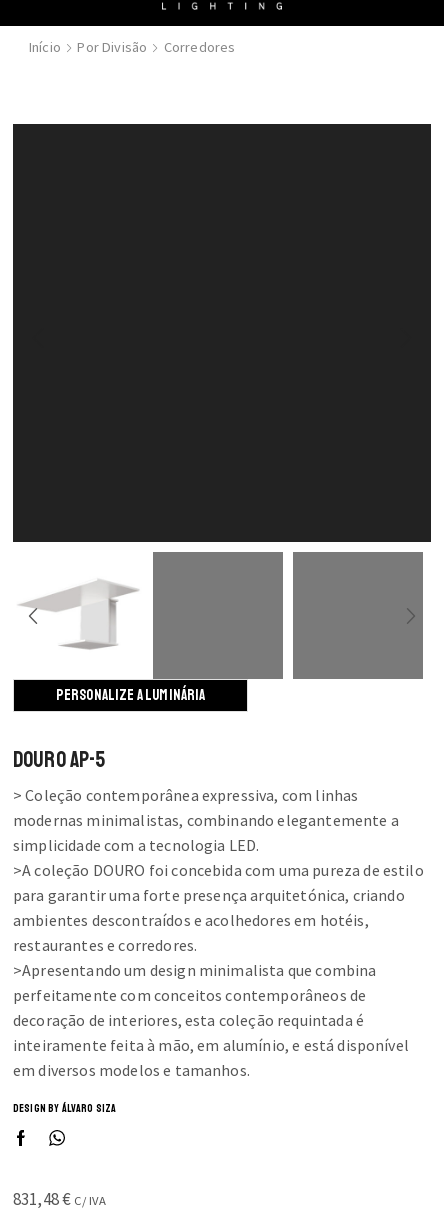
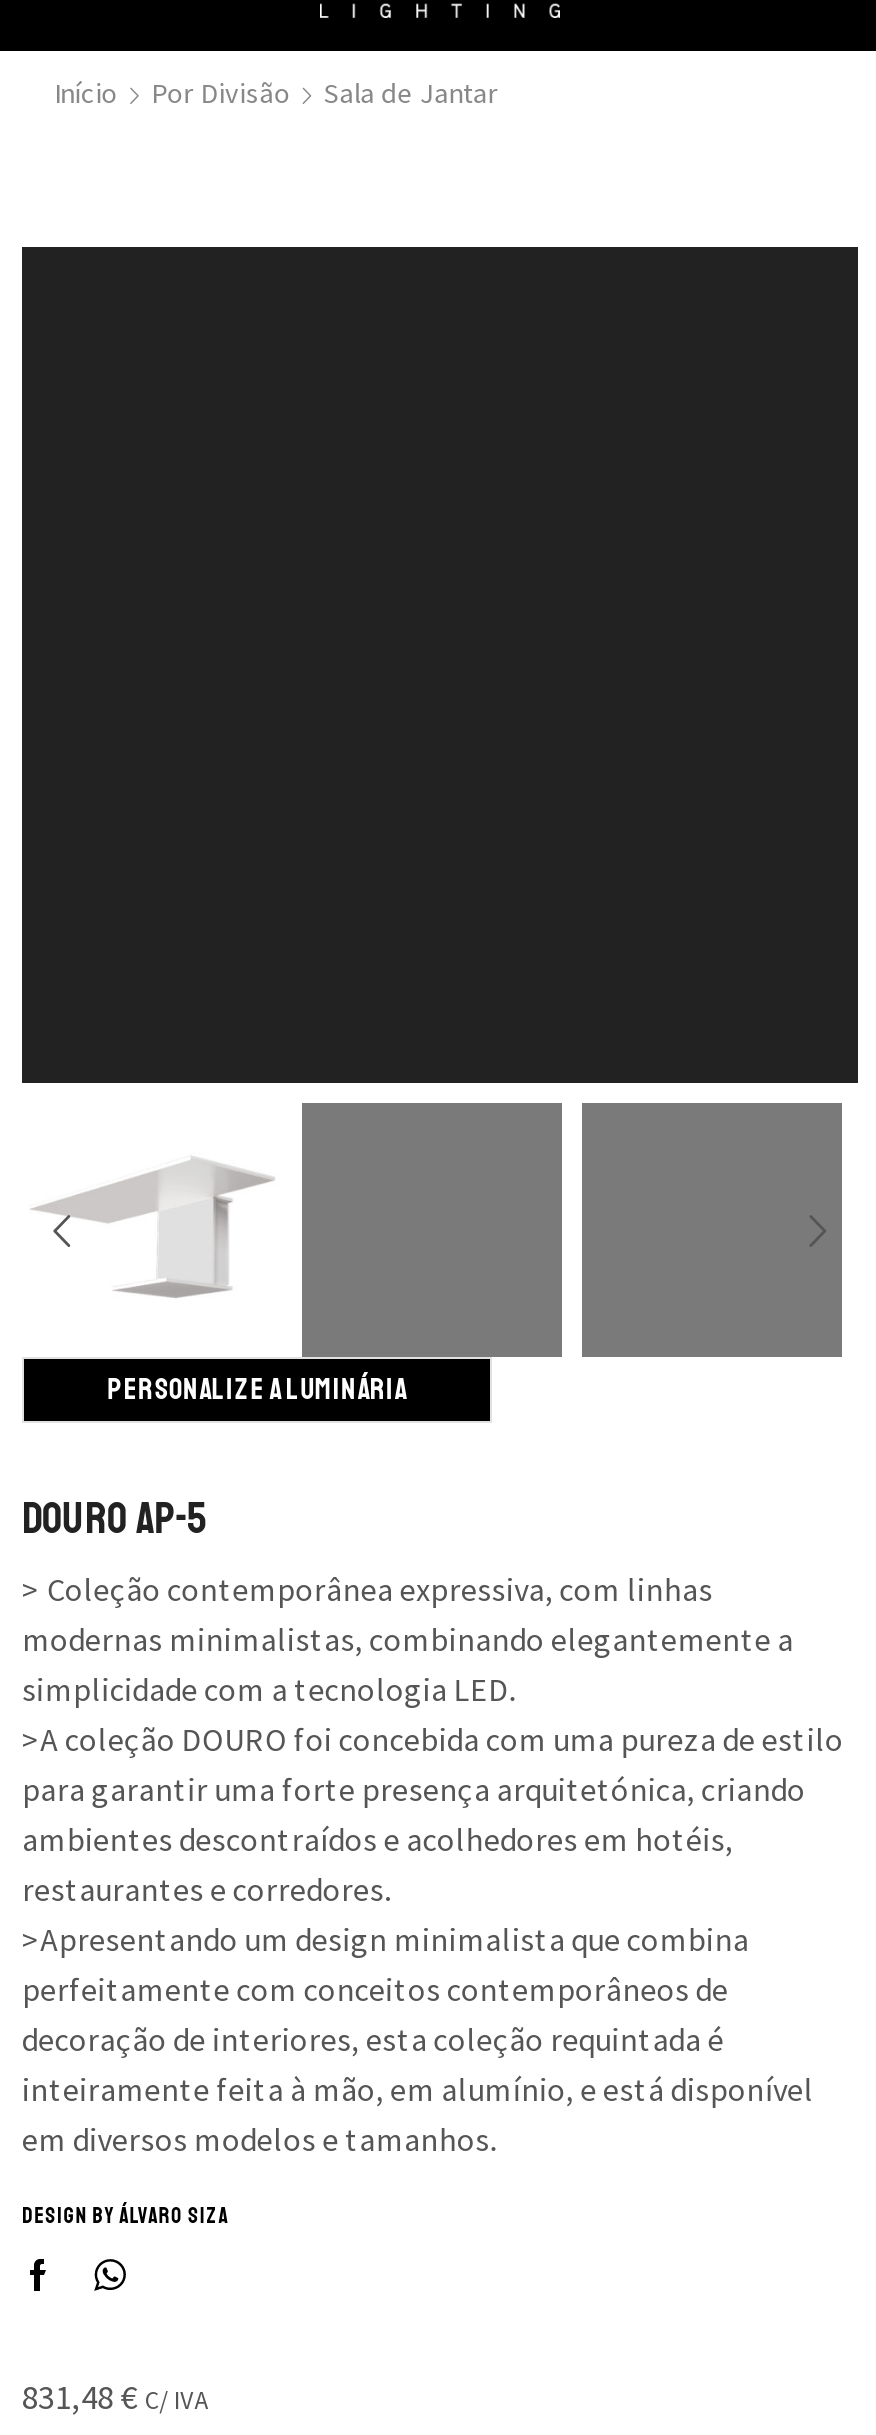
[164,38,235,56] Corredores -> [324,75,498,111] Sala de Jantar

